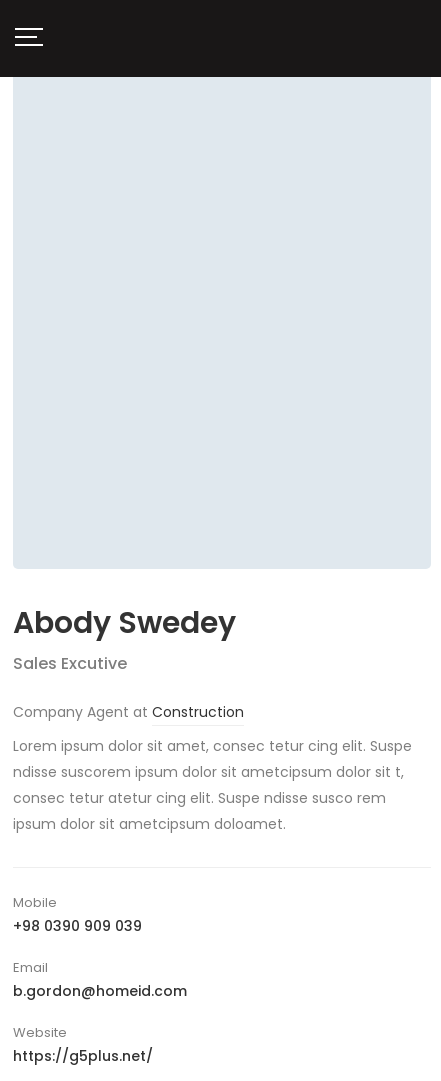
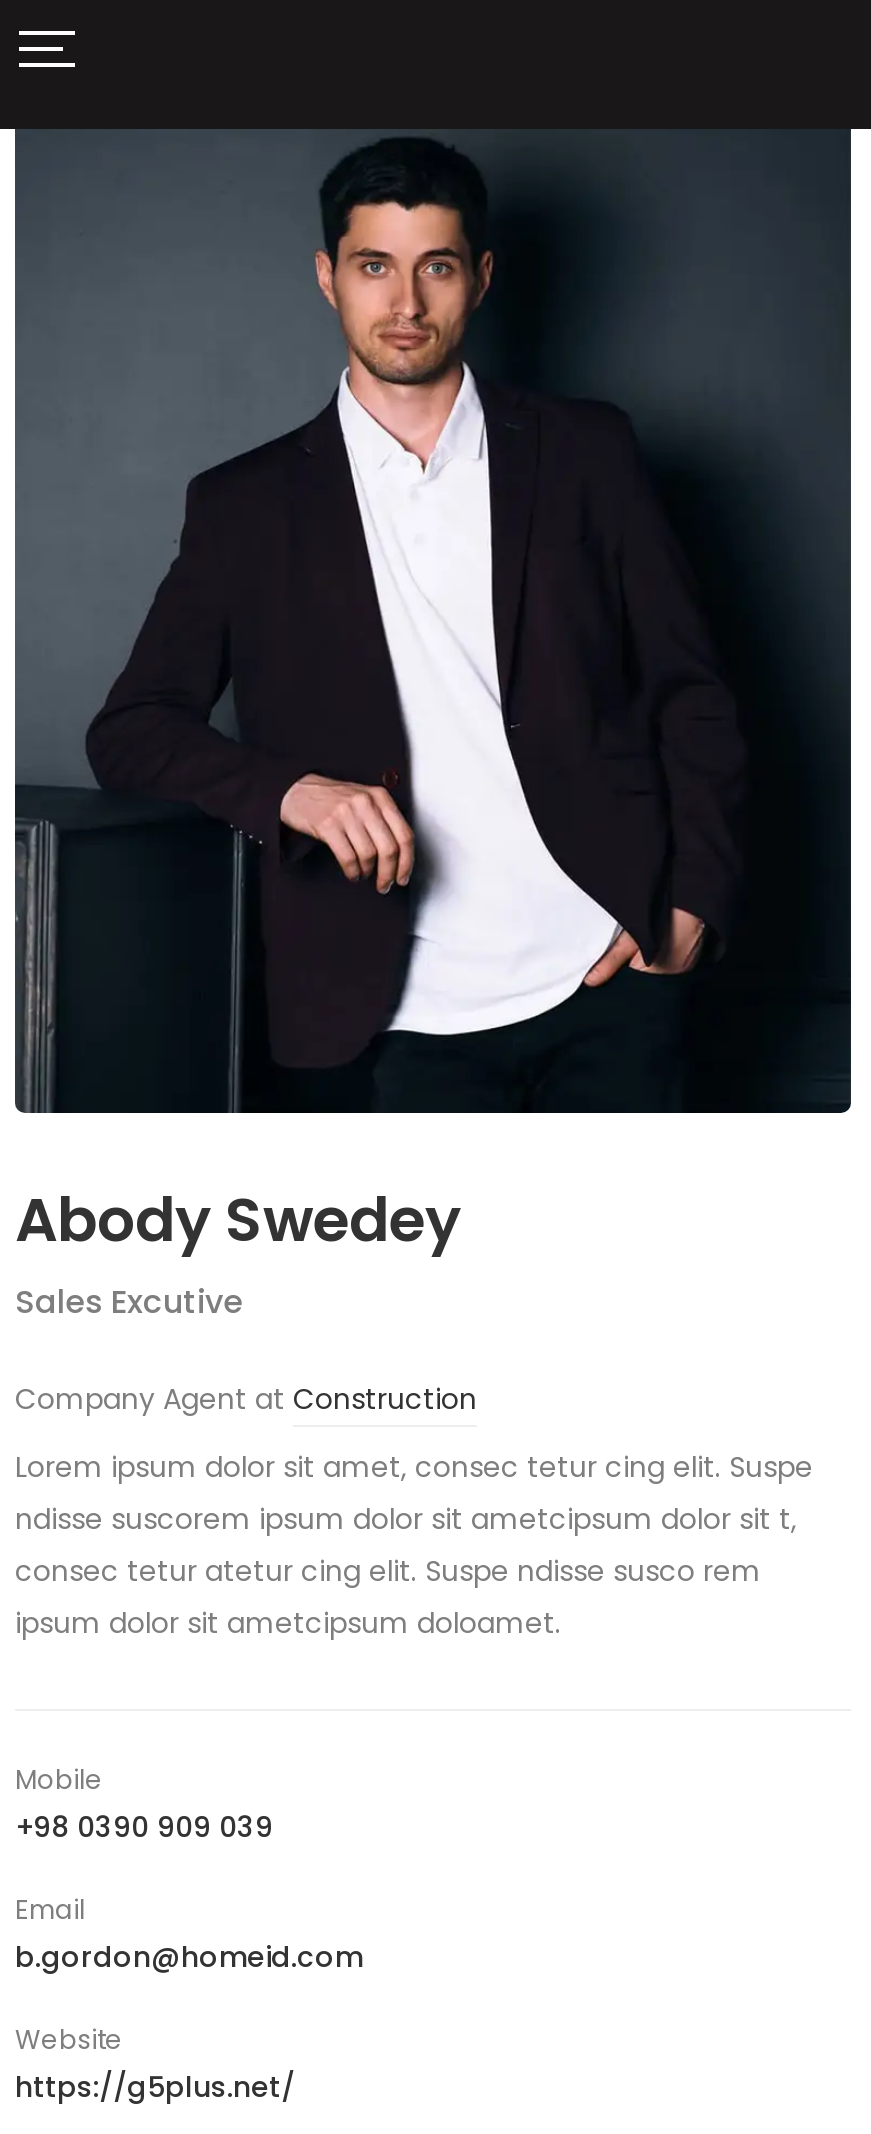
none -> [13,129,853,1115] [image]

